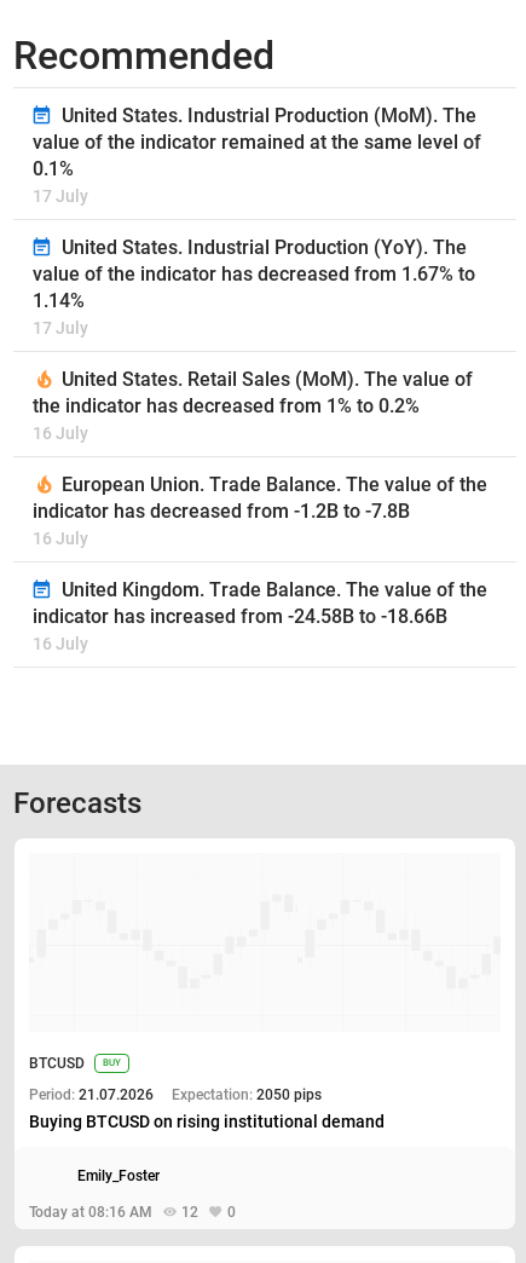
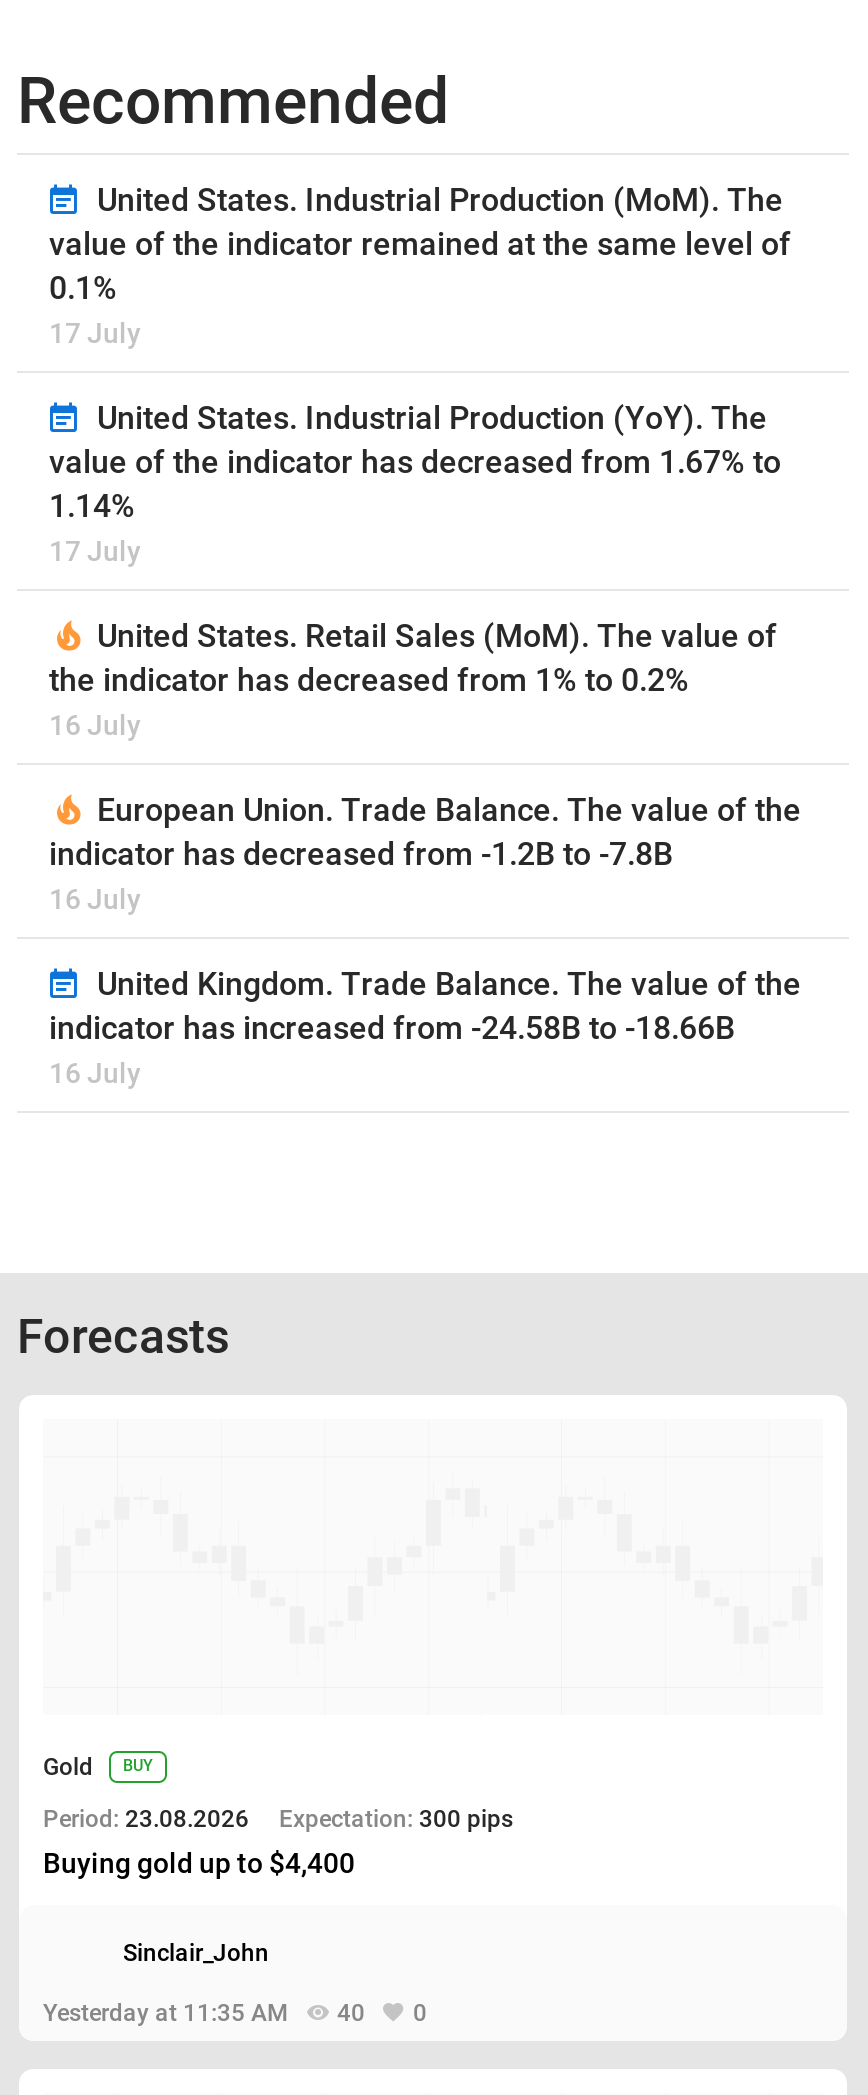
[29,1055,85,1071] BTCUSD -> [43,1752,93,1780] Gold
[29,1086,385,1131] Period: 21.07.2026 | Expectation: 2050 pips | Buying BTCUSD on rising institutional demand -> [43,1804,513,1878] Period: 23.08.2026 | Expectation: 300 pips | Buying gold up to $4,400
[77,1167,160,1184] Emily_Foster -> [123,1938,269,1966] Sinclair_John
[29,1203,198,1220] Today at 08:16 AM | 12 -> [43,1998,365,2026] Yesterday at 11:35 AM | 40

